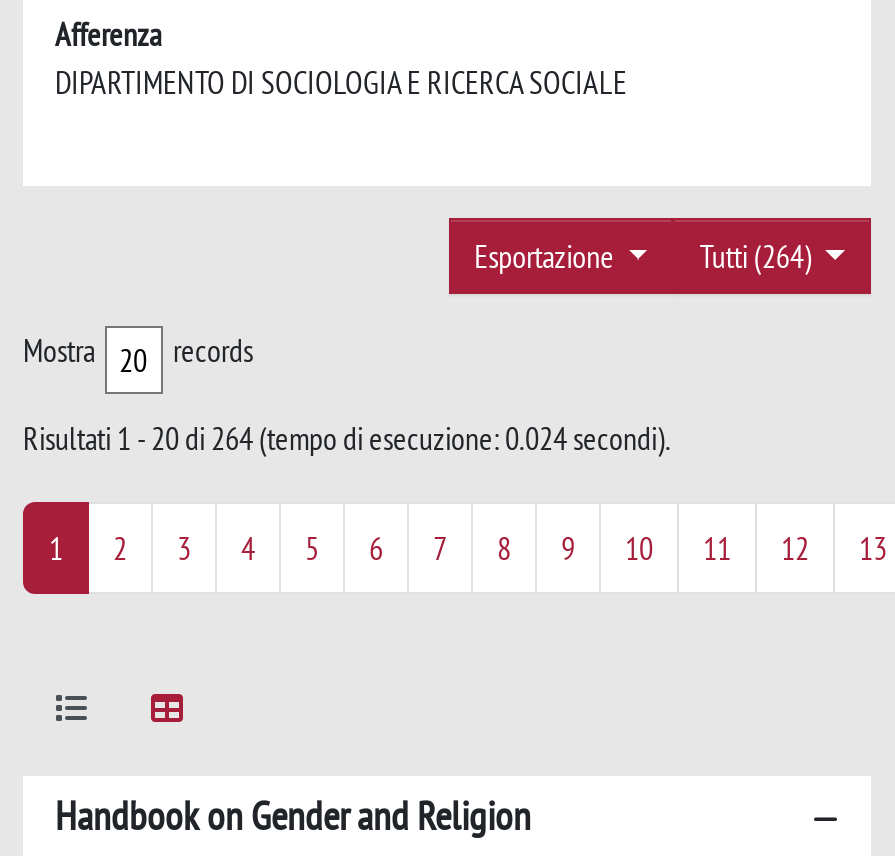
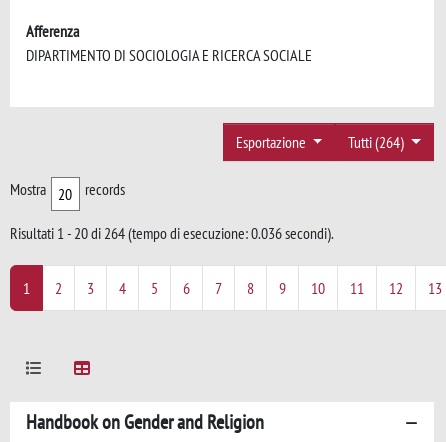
[23,418,671,458] Risultati 1 - 20 di 264 (tempo di esecuzione: 0.024 secondi). -> [10,223,334,243] Risultati 1 - 20 di 264 (tempo di esecuzione: 0.036 secondi).

